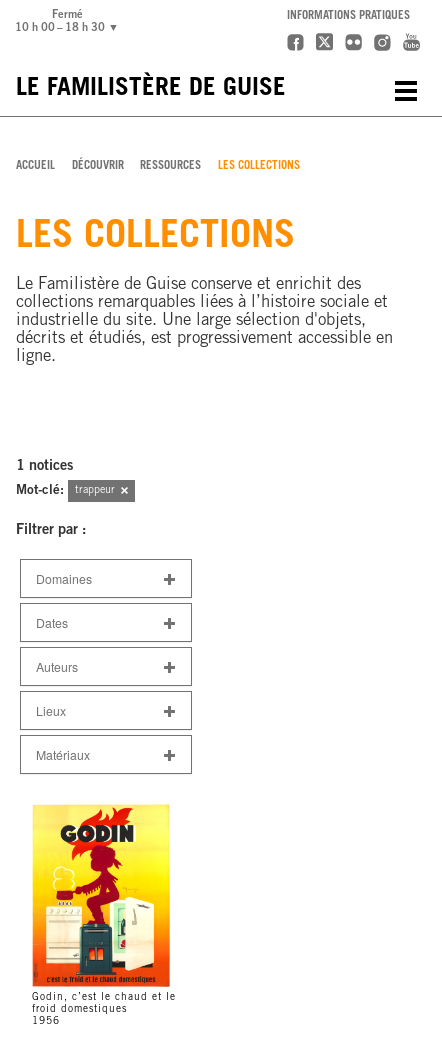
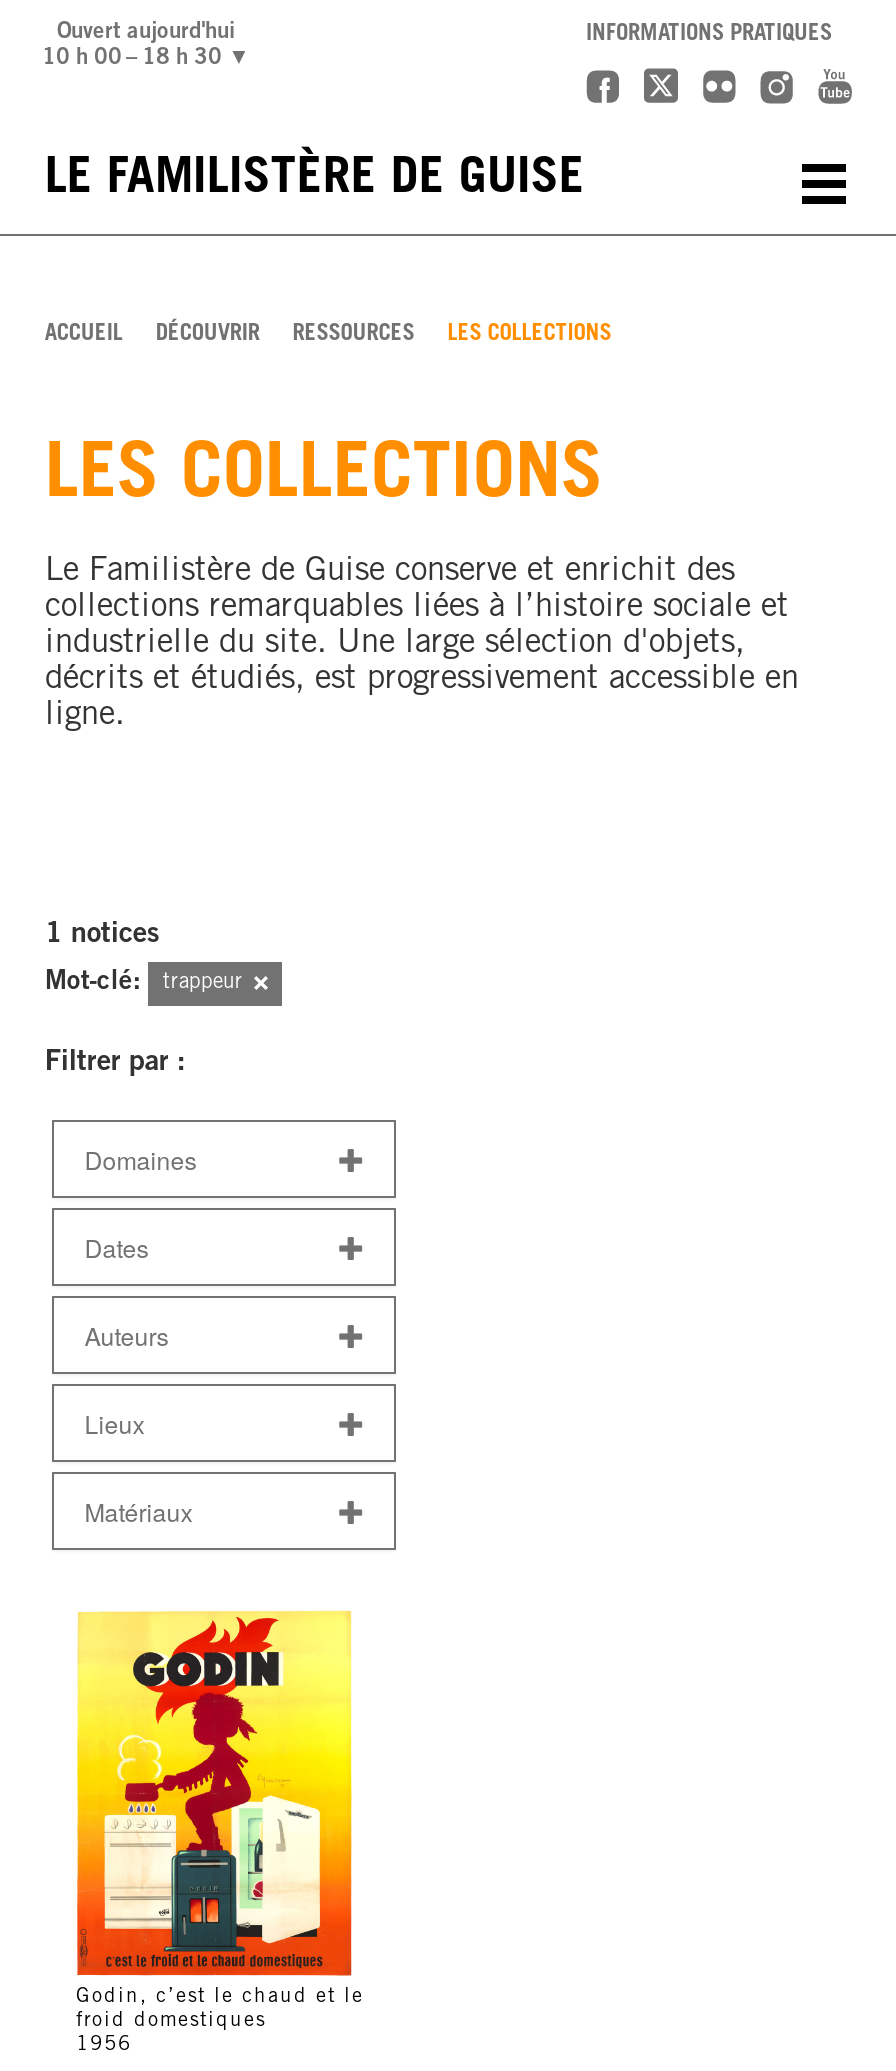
[51,10,82,21] Fermé -> [57,22,235,44] Ouvert aujourd'hui

